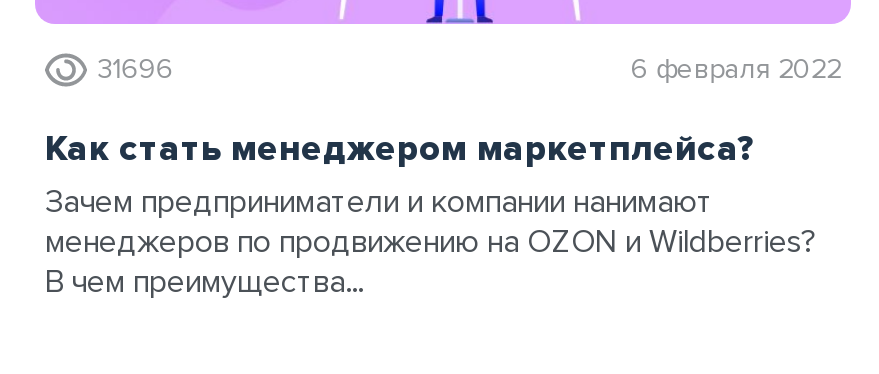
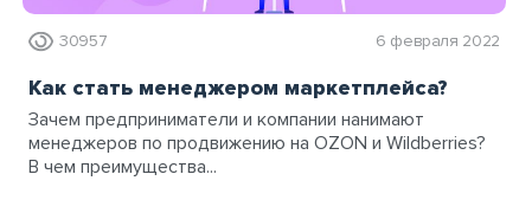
[97,52,173,86] 31696 -> [59,31,107,51] 30957

